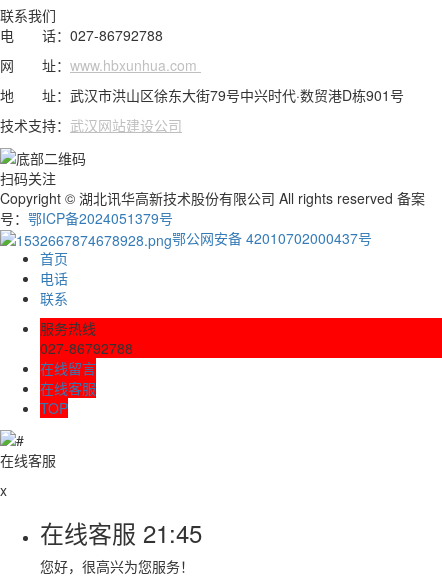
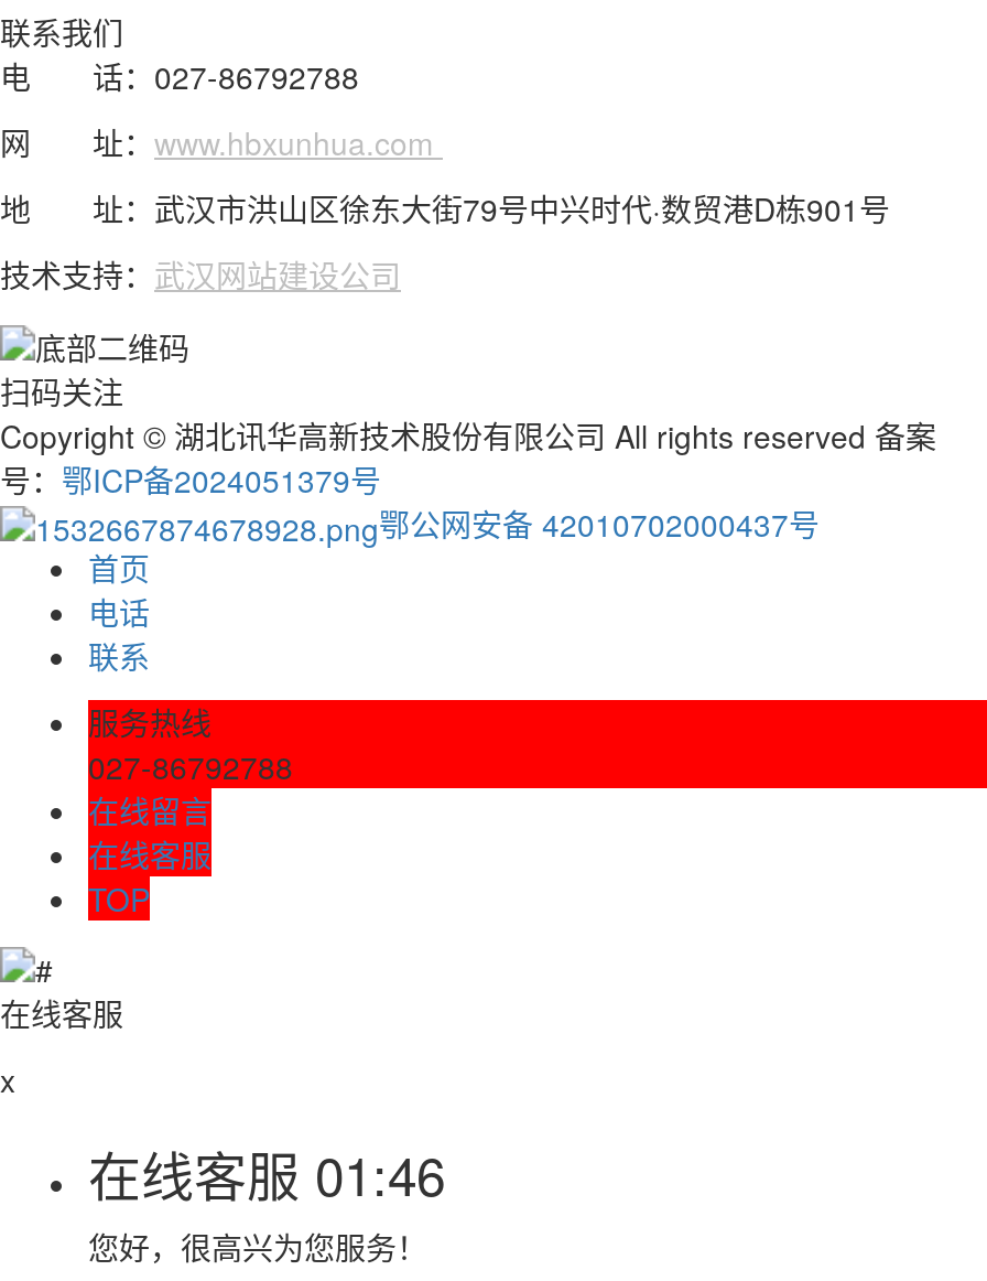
[40,515,202,550] 在线客服21:45 -> [88,1134,445,1212] 在线客服01:46

